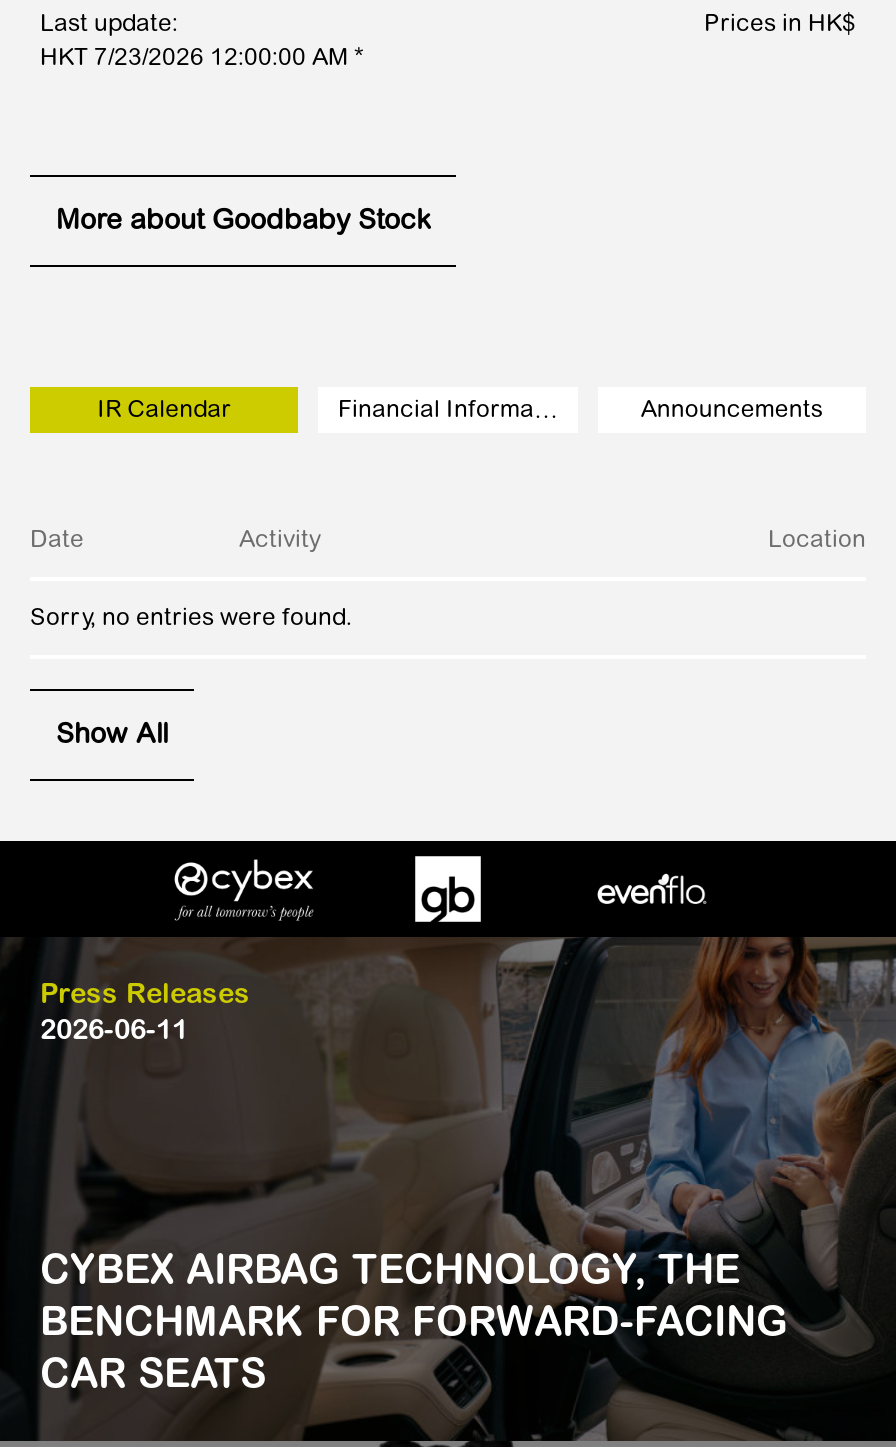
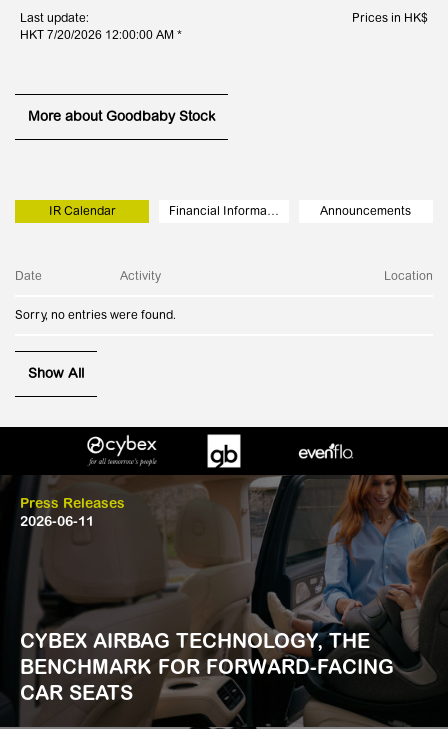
[40,44,364,74] HKT 7/23/2026 12:00:00 AM * -> [20,27,182,42] HKT 7/20/2026 12:00:00 AM *

